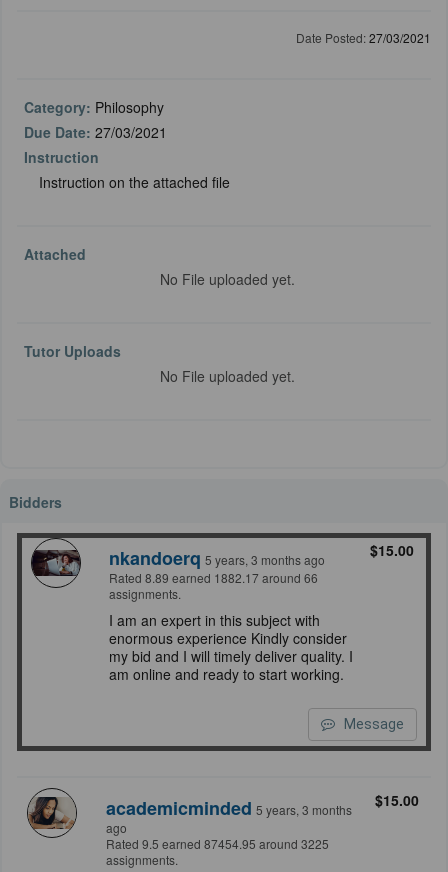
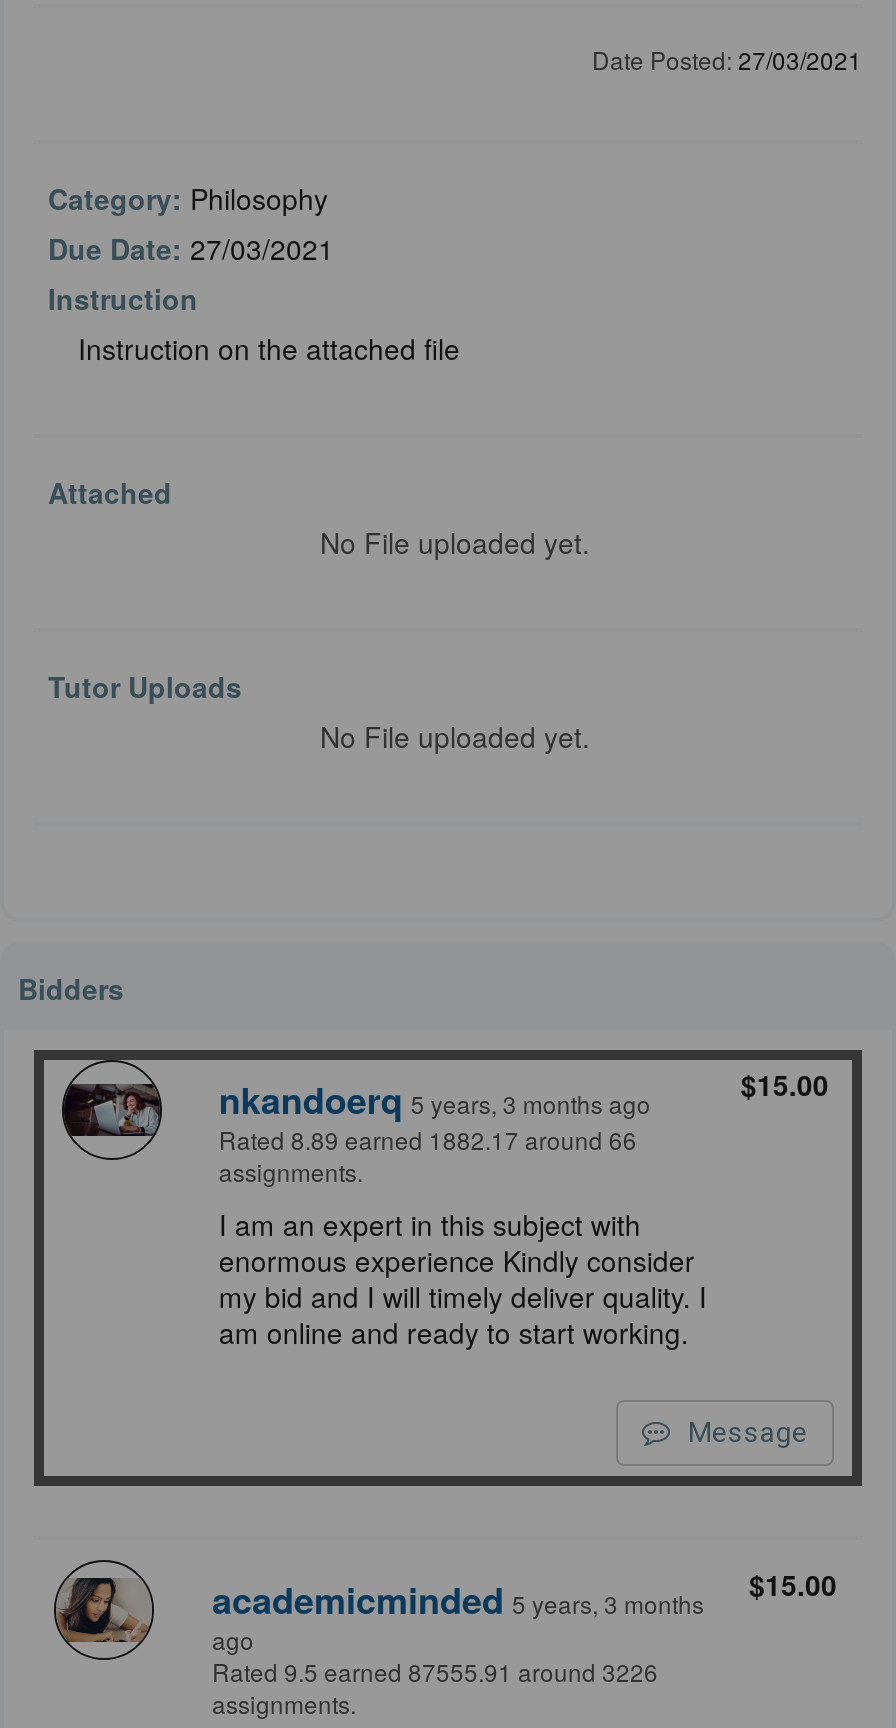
[106,835,329,852] Rated 9.5 earned 87454.95 around 3225 -> [212,1654,658,1688] Rated 9.5 earned 87555.91 around 3226

